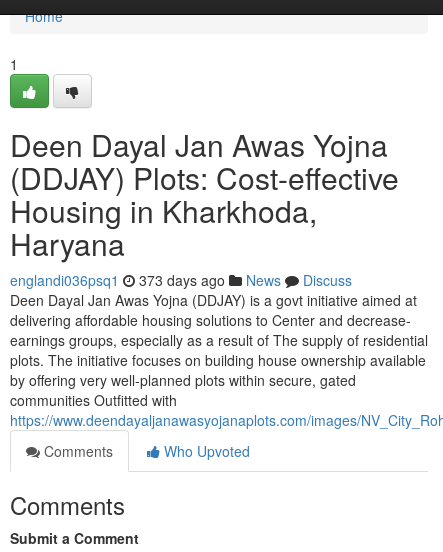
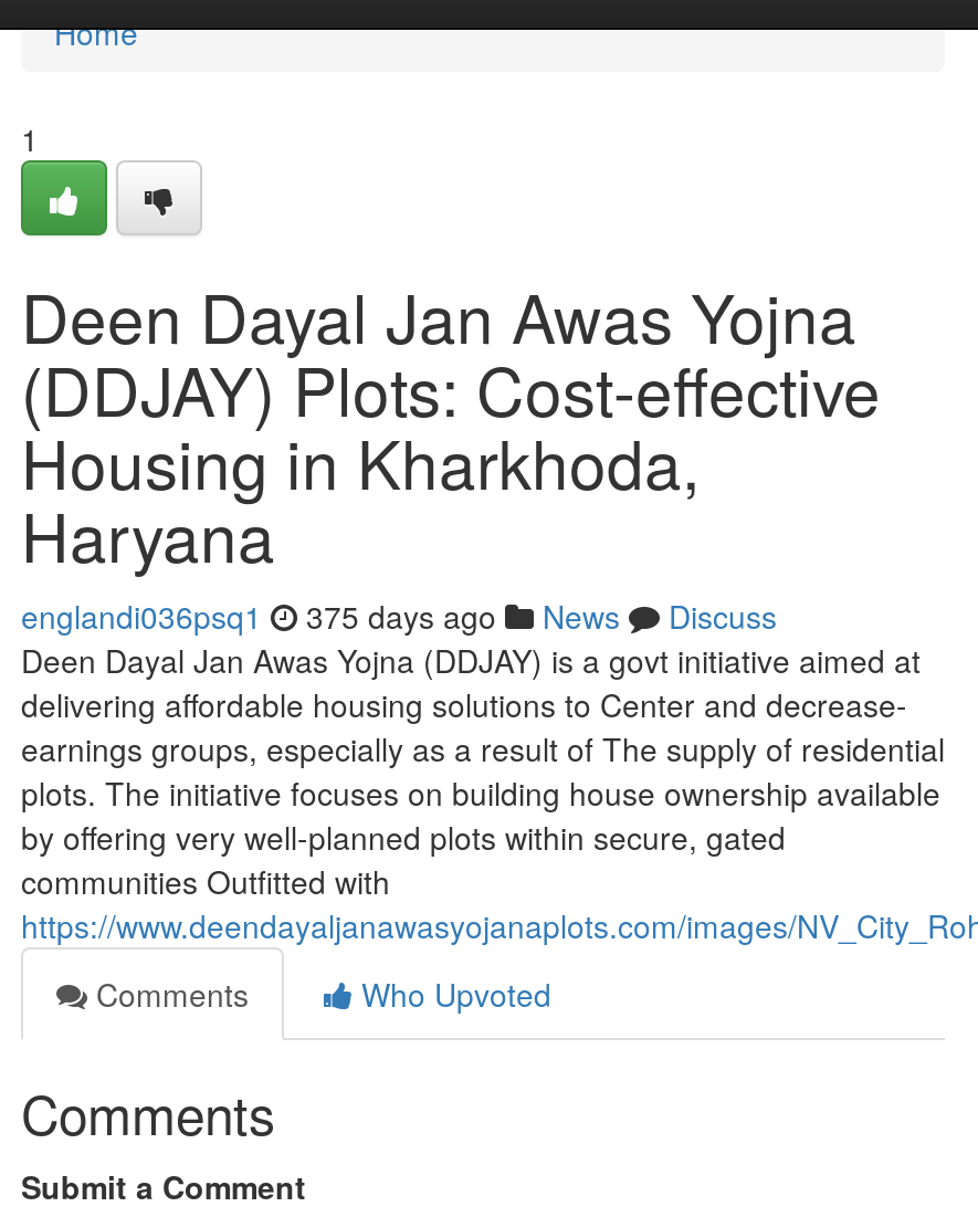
[10,270,352,290] englandi036psq1 373 days ago News Discuss -> [21,594,777,638] englandi036psq1 375 days ago News Discuss

